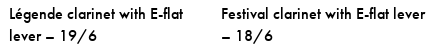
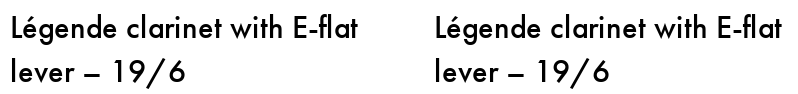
[221,4,425,45] Festival clarinet with E-flat lever | – 18/6 -> [434,8,782,90] Légende clarinet with E-flat | lever – 19/6

